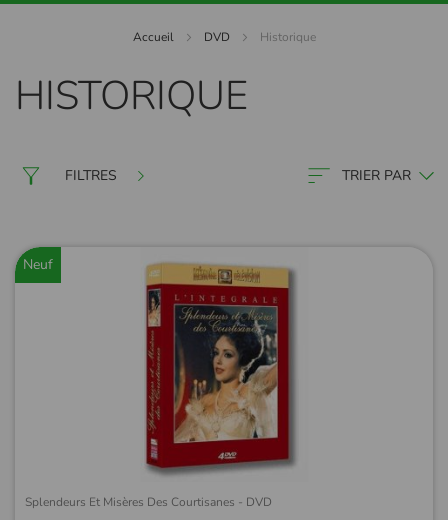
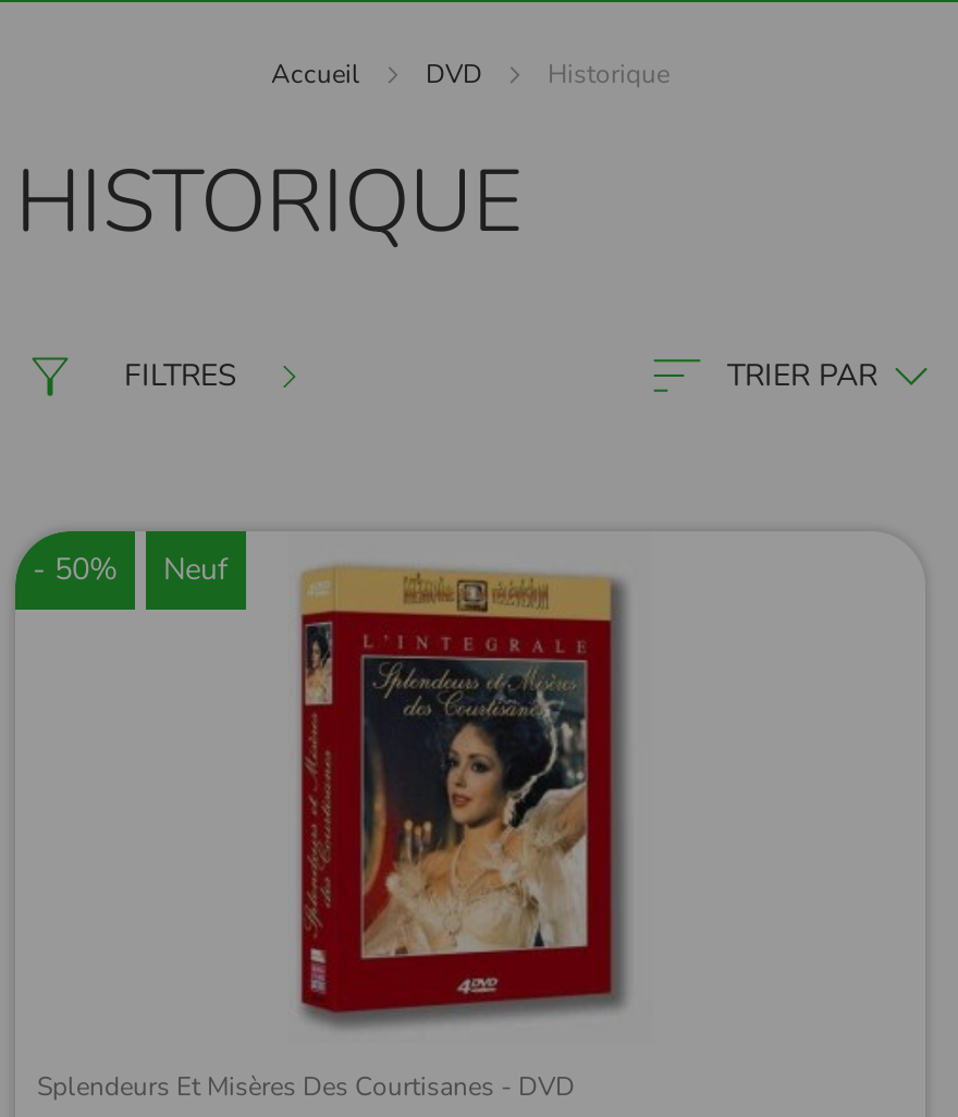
none -> [33,548,118,589] - 50%

